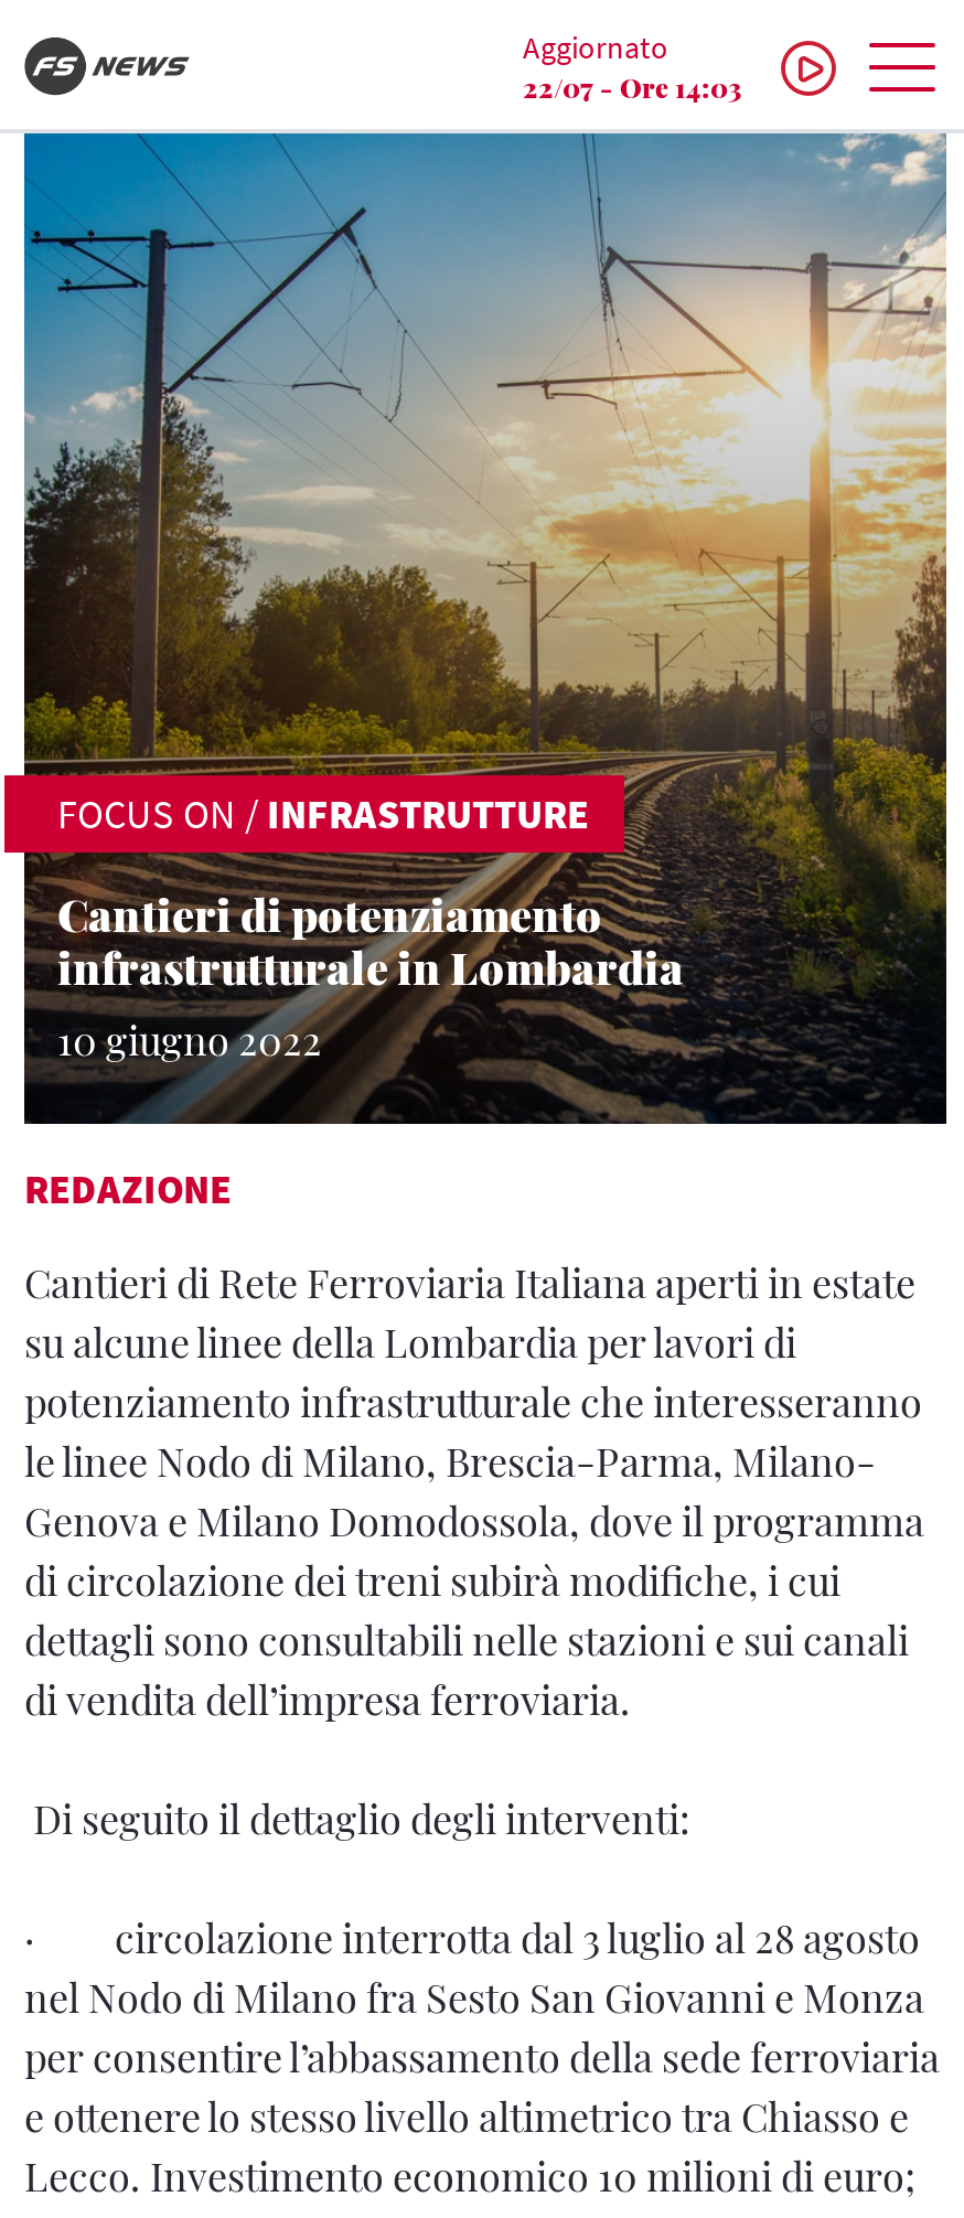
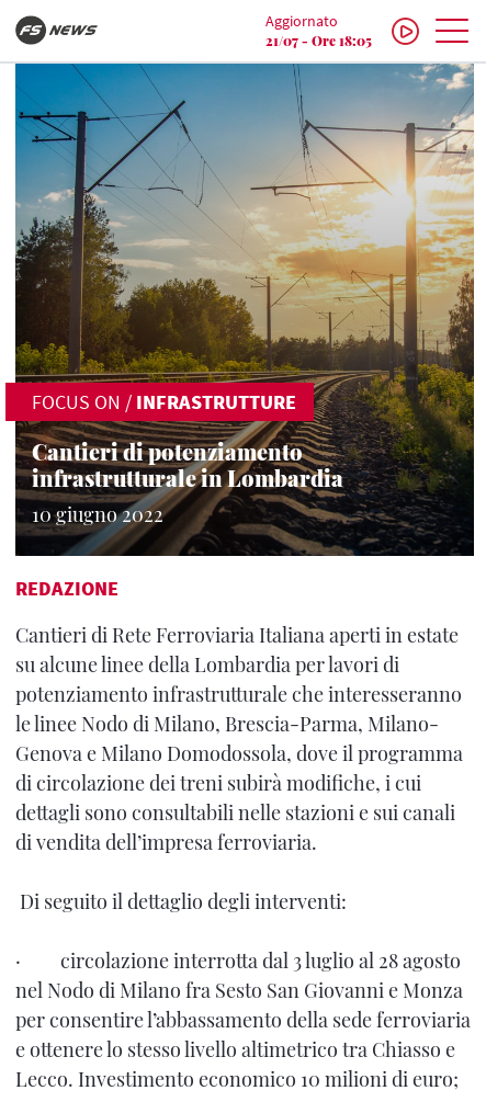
[523,68,741,104] 22/07 - Ore 14:03 -> [265,31,372,49] 21/07 - Ore 18:05

